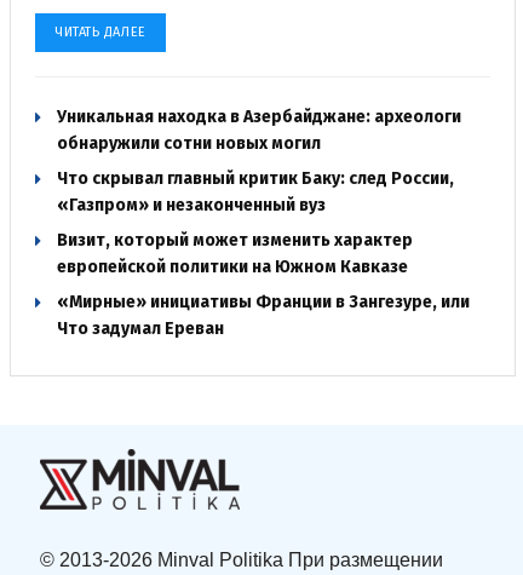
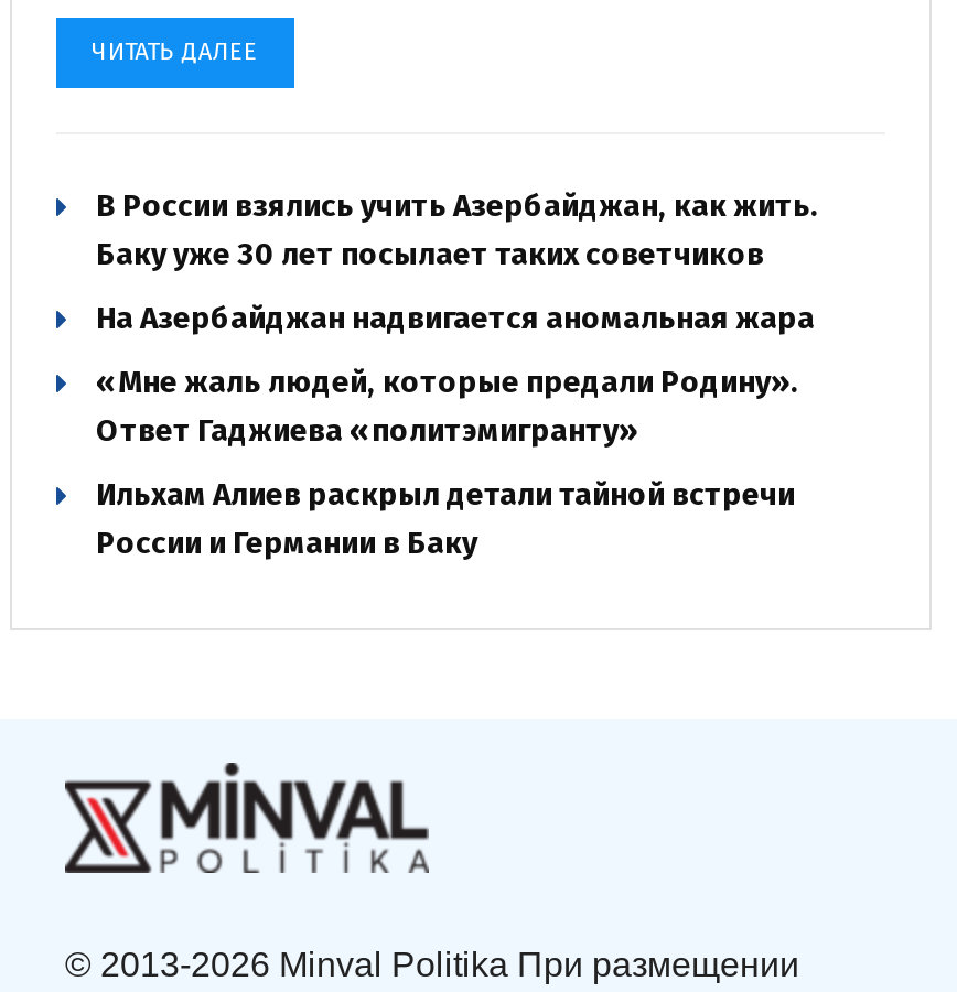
[57,107,461,154] Уникальная находка в Азербайджане: археологи | обнаружили сотни новых могил -> [96,187,819,273] В России взялись учить Азербайджан, как жить. | Баку уже 30 лет посылает таких советчиков
[57,168,454,215] Что скрывал главный критик Баку: след России, | «Газпром» и незаконченный вуз -> [96,300,815,337] На Азербайджан надвигается аномальная жара
[57,230,413,277] Визит, который может изменить характер | европейской политики на Южном Кавказе -> [96,364,799,450] «Мне жаль людей, которые предали Родину». | Ответ Гаджиева «политэмигранту»
[57,292,470,339] «Мирные» инициативы Франции в Зангезуре, или | Что задумал Ереван -> [96,476,795,562] Ильхам Алиев раскрыл детали тайной встречи | России и Германии в Баку

